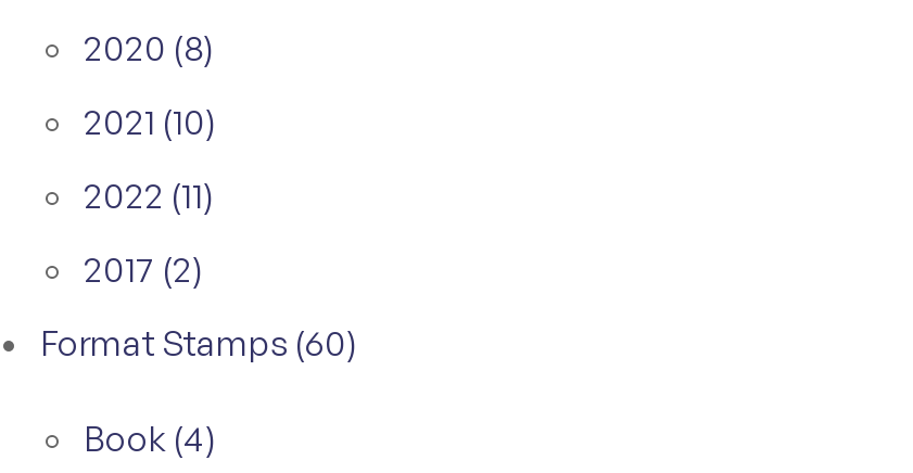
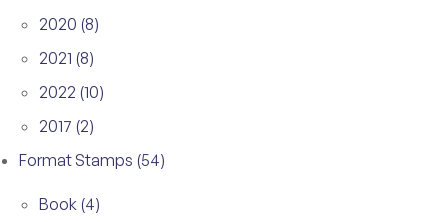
[84,100,216,143] 2021 (10) -> [39,48,94,68] 2021 (8)
[84,174,214,217] 2022 (11) -> [39,82,104,102] 2022 (10)
[40,321,357,365] Format Stamps (60) -> [19,150,165,170] Format Stamps (54)

